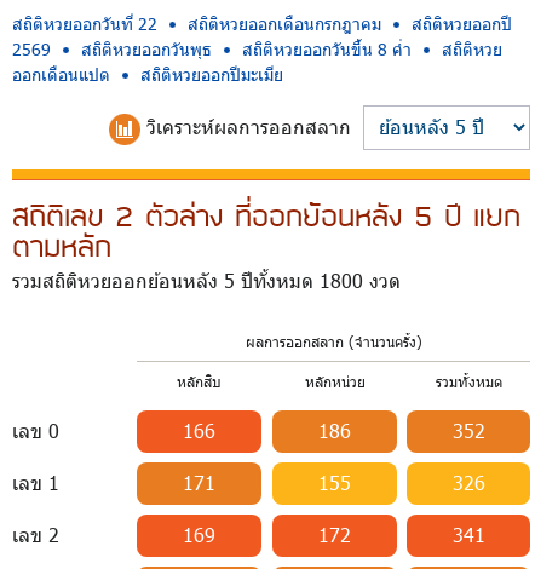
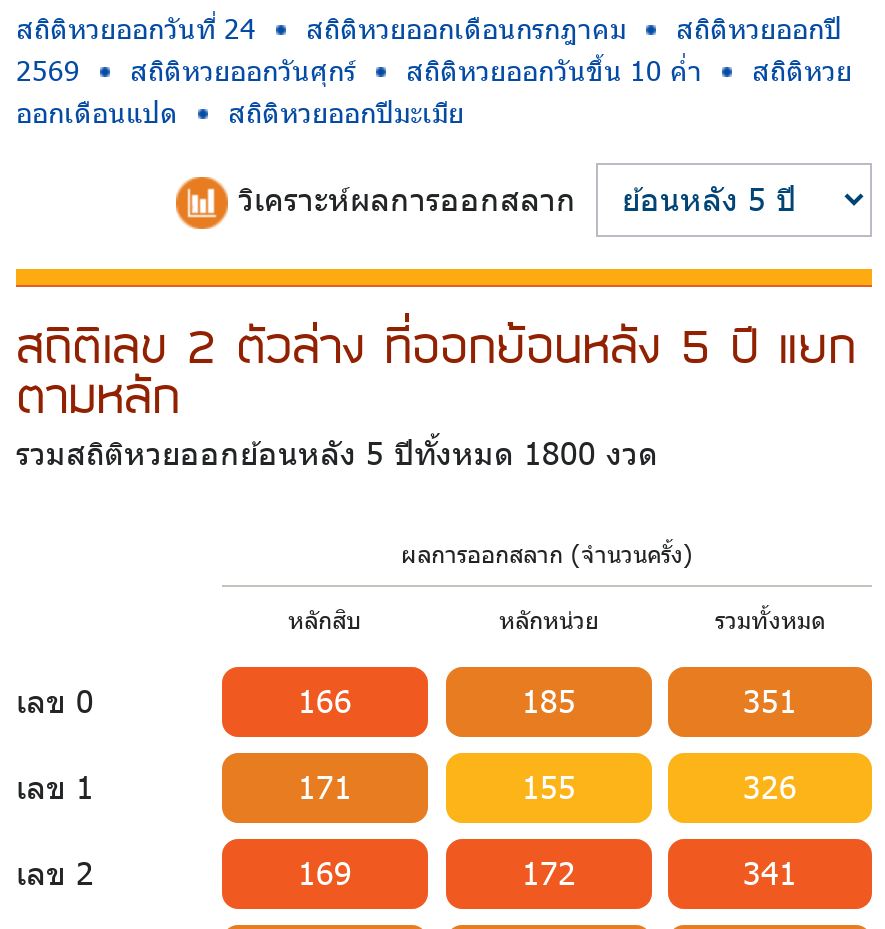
[12,12,157,35] สถิติหวยออกวันที่ 22 -> [16,9,256,47] สถิติหวยออกวันที่ 24
[81,38,412,61] สถิติหวยออกวันพุธ | สถิติหวยออกวันขึ้น 8 ค่ำ -> [130,51,702,89] สถิติหวยออกวันศุกร์ | สถิติหวยออกวันขึ้น 10 ค่ำ
[318,418,351,443] 186 -> [522,679,576,721] 185
[452,418,485,443] 352 -> [743,679,797,721] 351

